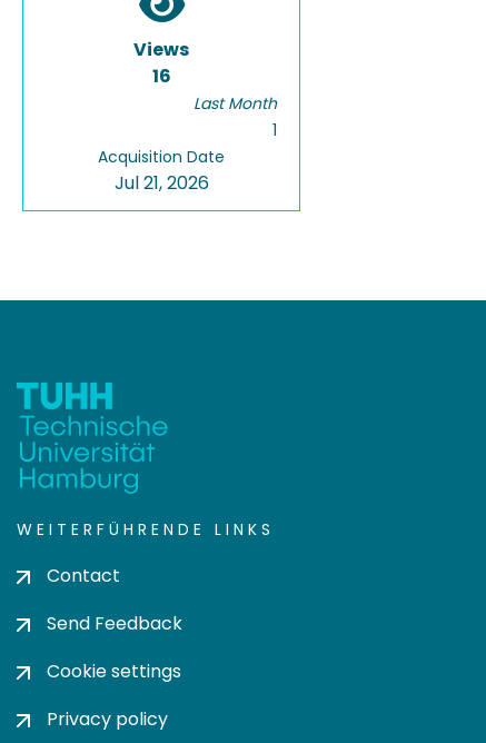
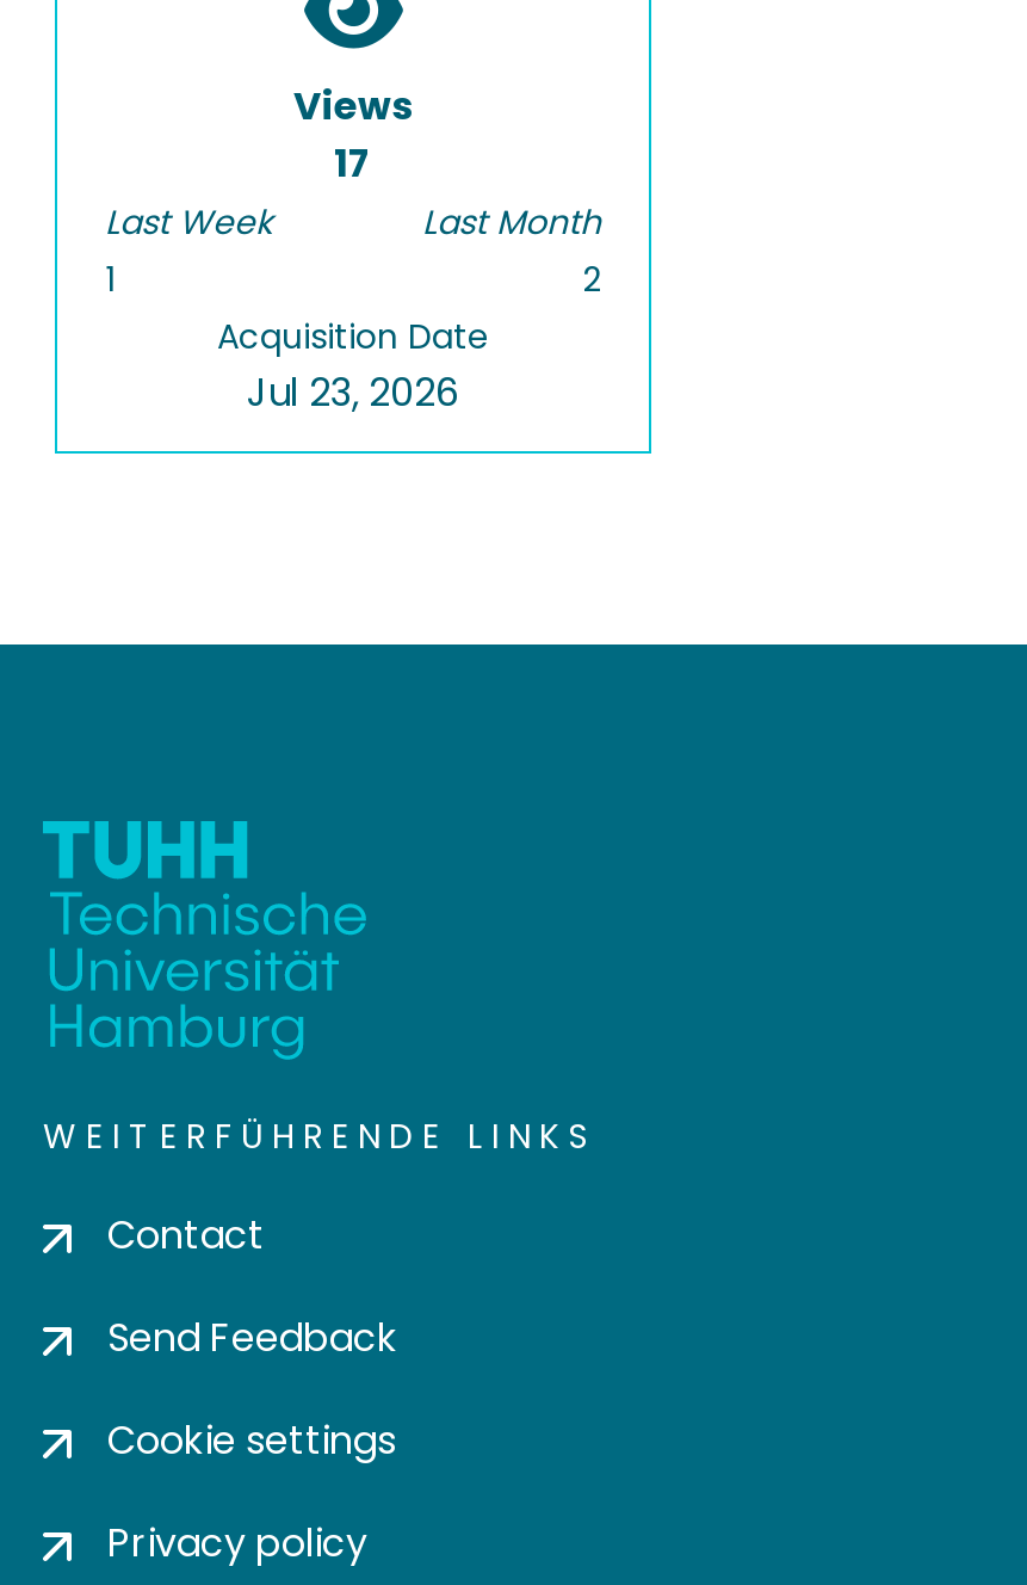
[152,63,171,89] 16 -> [105,136,372,303] 17 | Last Week | 1
[272,119,277,141] 1 -> [582,255,601,303] 2
[114,170,209,196] Jul 21, 2026 -> [247,365,459,420] Jul 23, 2026

